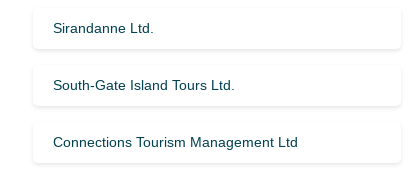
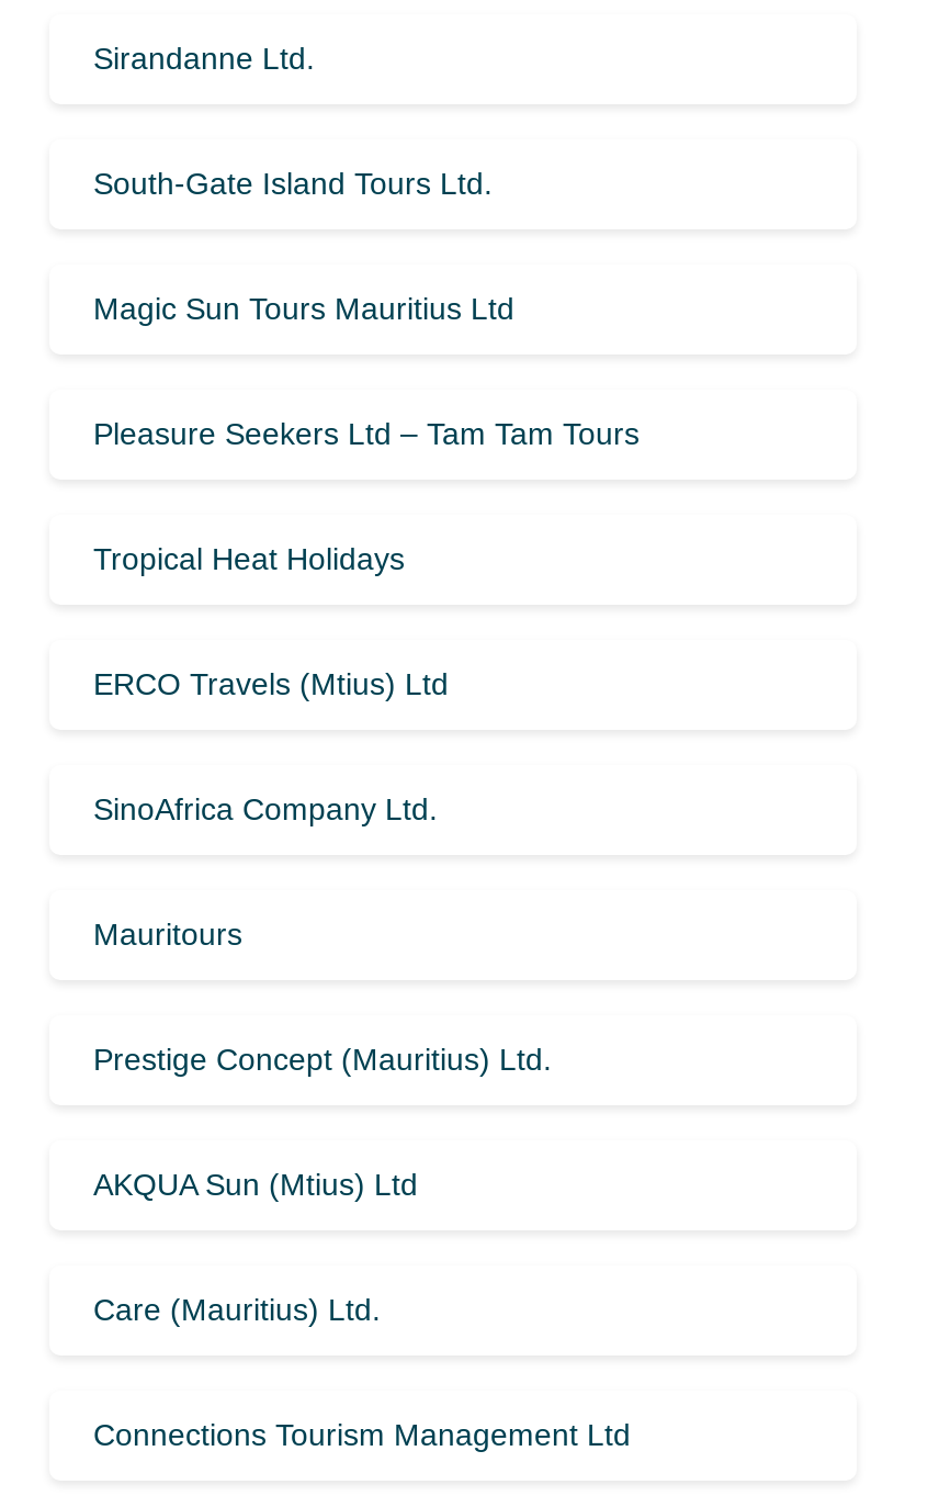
none -> [93,290,514,326] Magic Sun Tours Mauritius Ltd
none -> [93,416,640,451] Pleasure Seekers Ltd – Tam Tam Tours
none -> [93,541,405,576] Tropical Heat Holidays
none -> [93,666,449,701] ERCO Travels (Mtius) Ltd
none -> [93,791,438,826] SinoAfrica Company Ltd.
none -> [93,916,242,951] Mauritours
none -> [93,1041,552,1076] Prestige Concept (Mauritius) Ltd.
none -> [93,1166,418,1201] AKQUA Sun (Mtius) Ltd
none -> [93,1291,381,1327] Care (Mauritius) Ltd.

